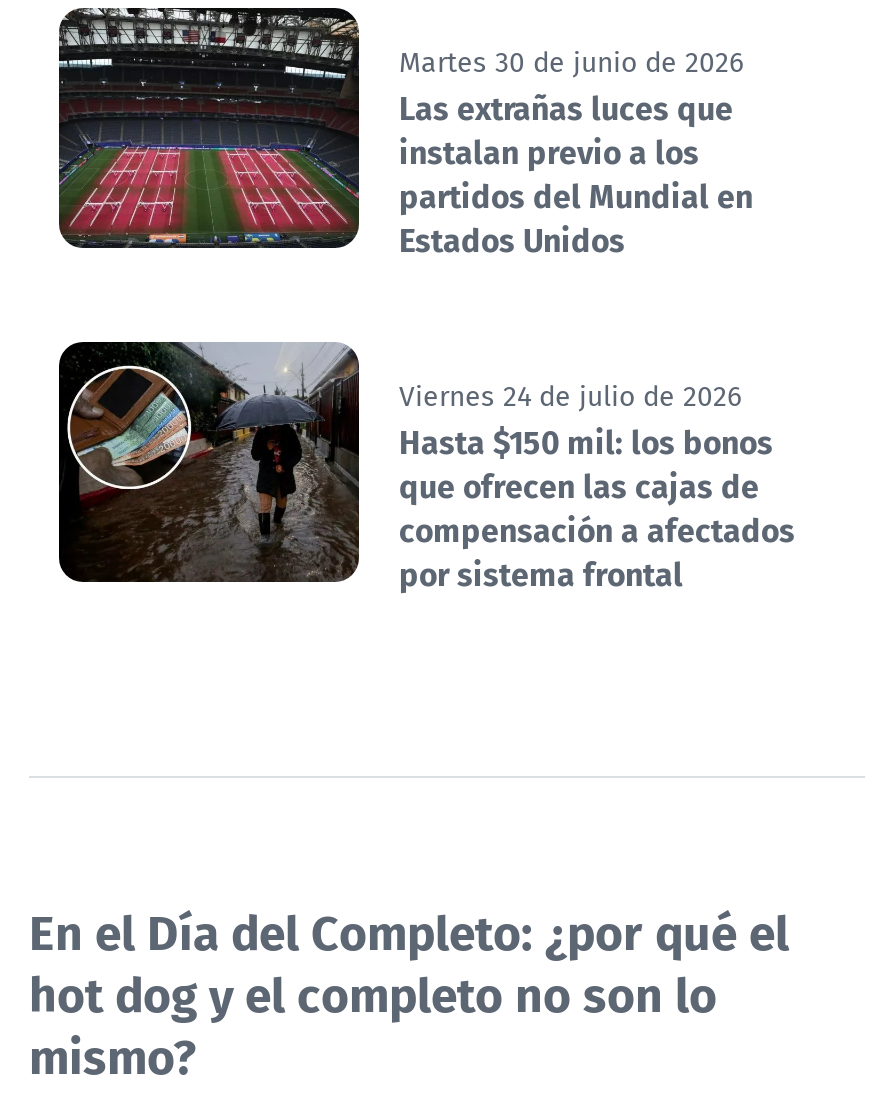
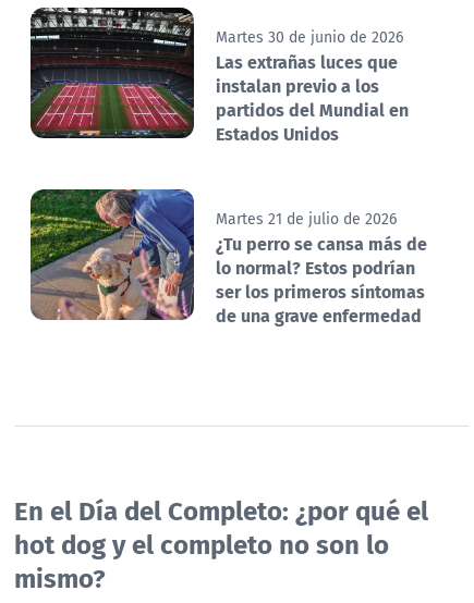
[57,342,795,598] [image] | Viernes 24 de julio de 2026 | Hasta $150 mil: los bonos | que ofrecen las cajas de | compensación a afectados | por sistema frontal -> [29,189,427,329] [image] | Martes 21 de julio de 2026 | ¿Tu perro se cansa más de | lo normal? Estos podrían | ser los primeros síntomas | de una grave enfermedad

